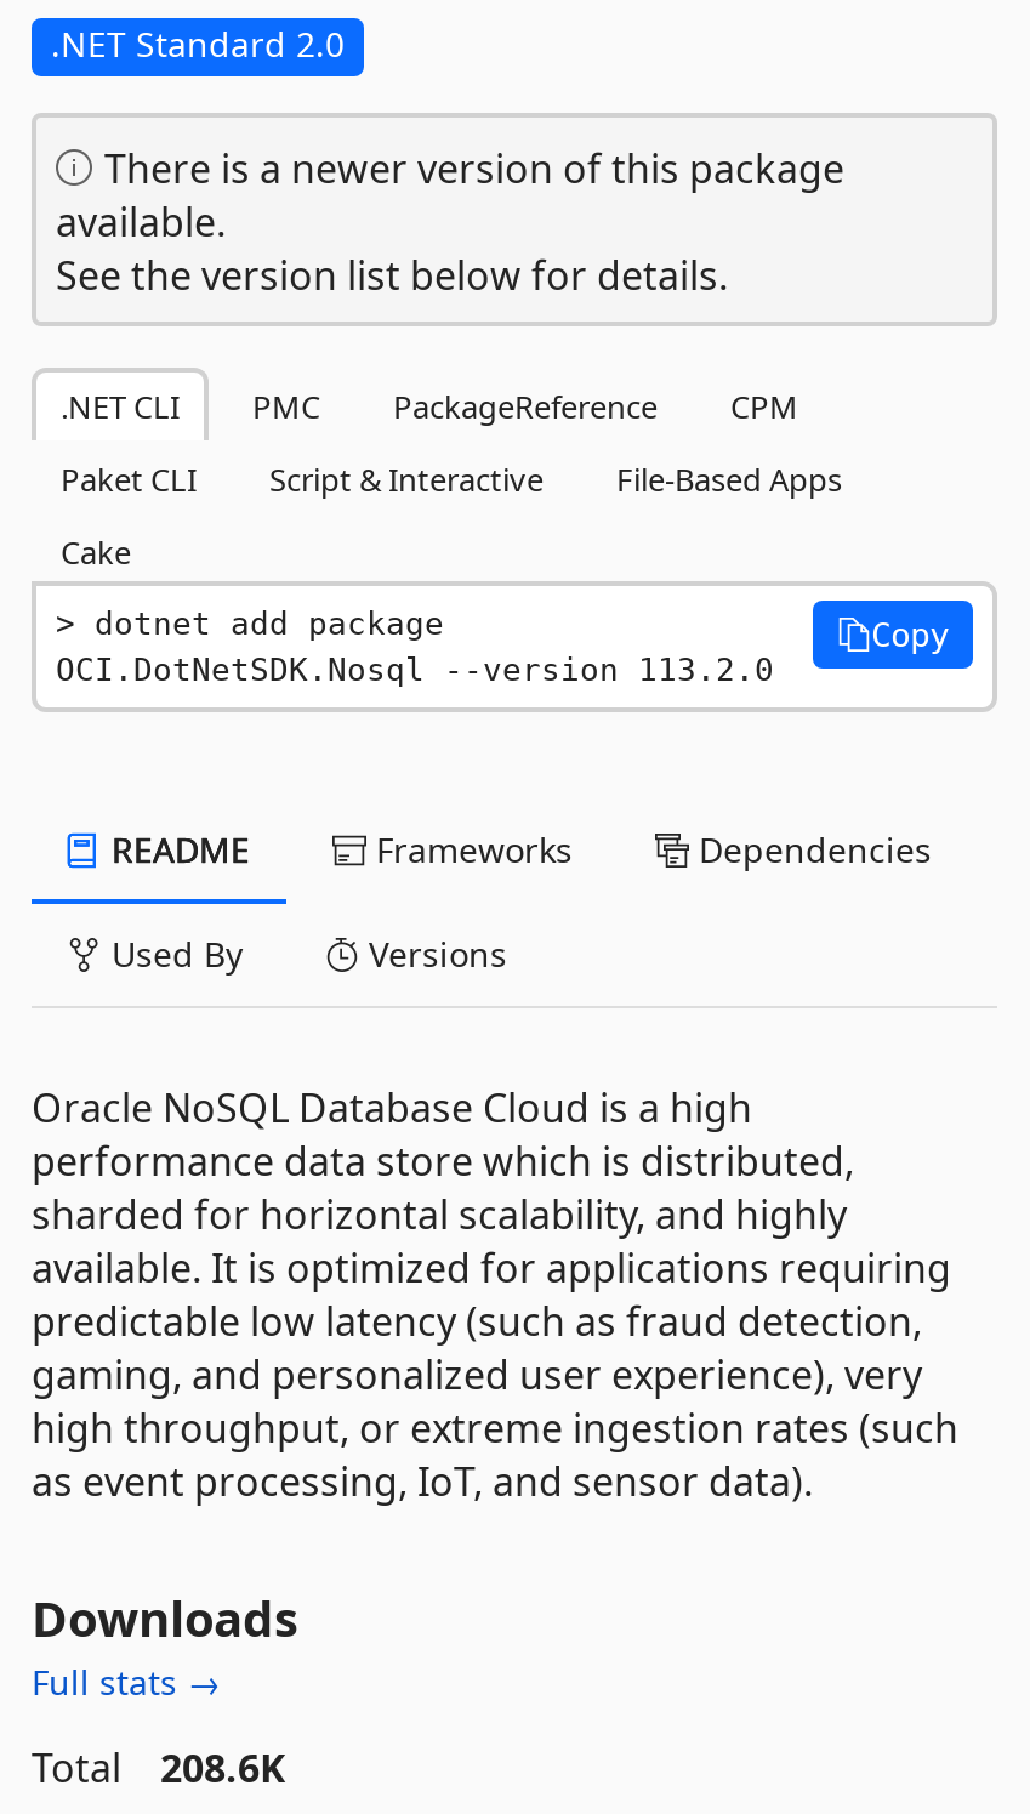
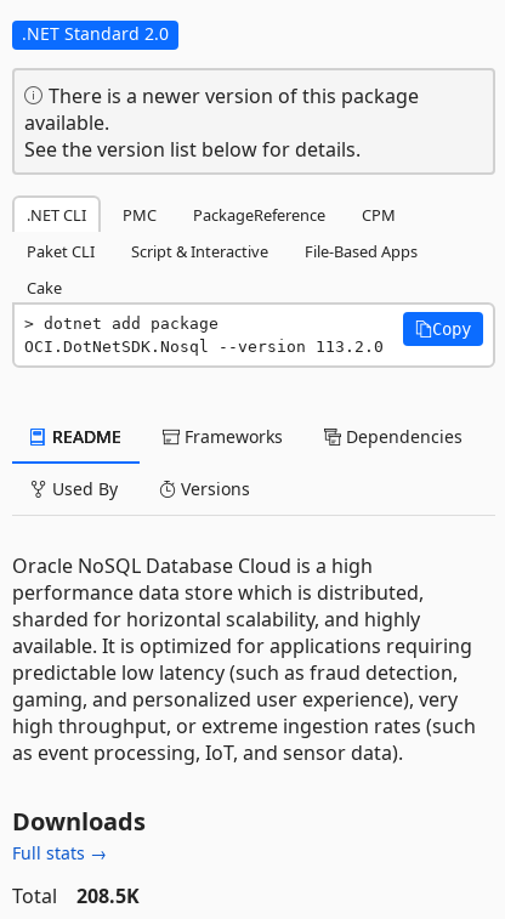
[32,1741,286,1795] Total 208.6K -> [12,883,140,909] Total 208.5K

